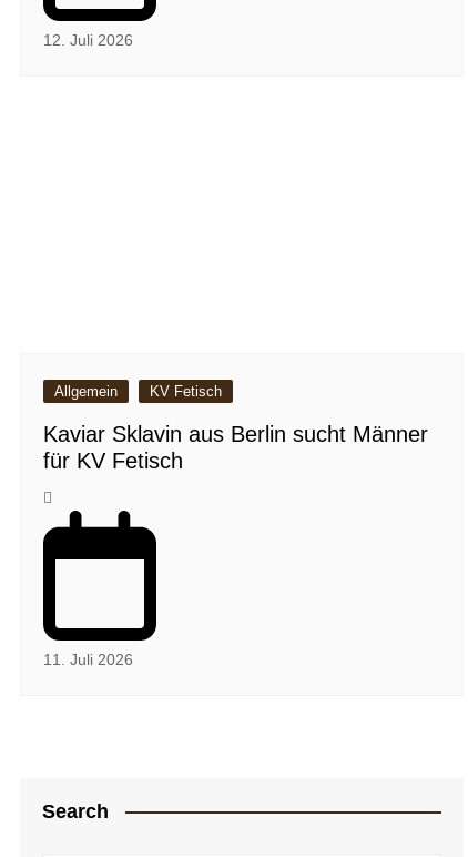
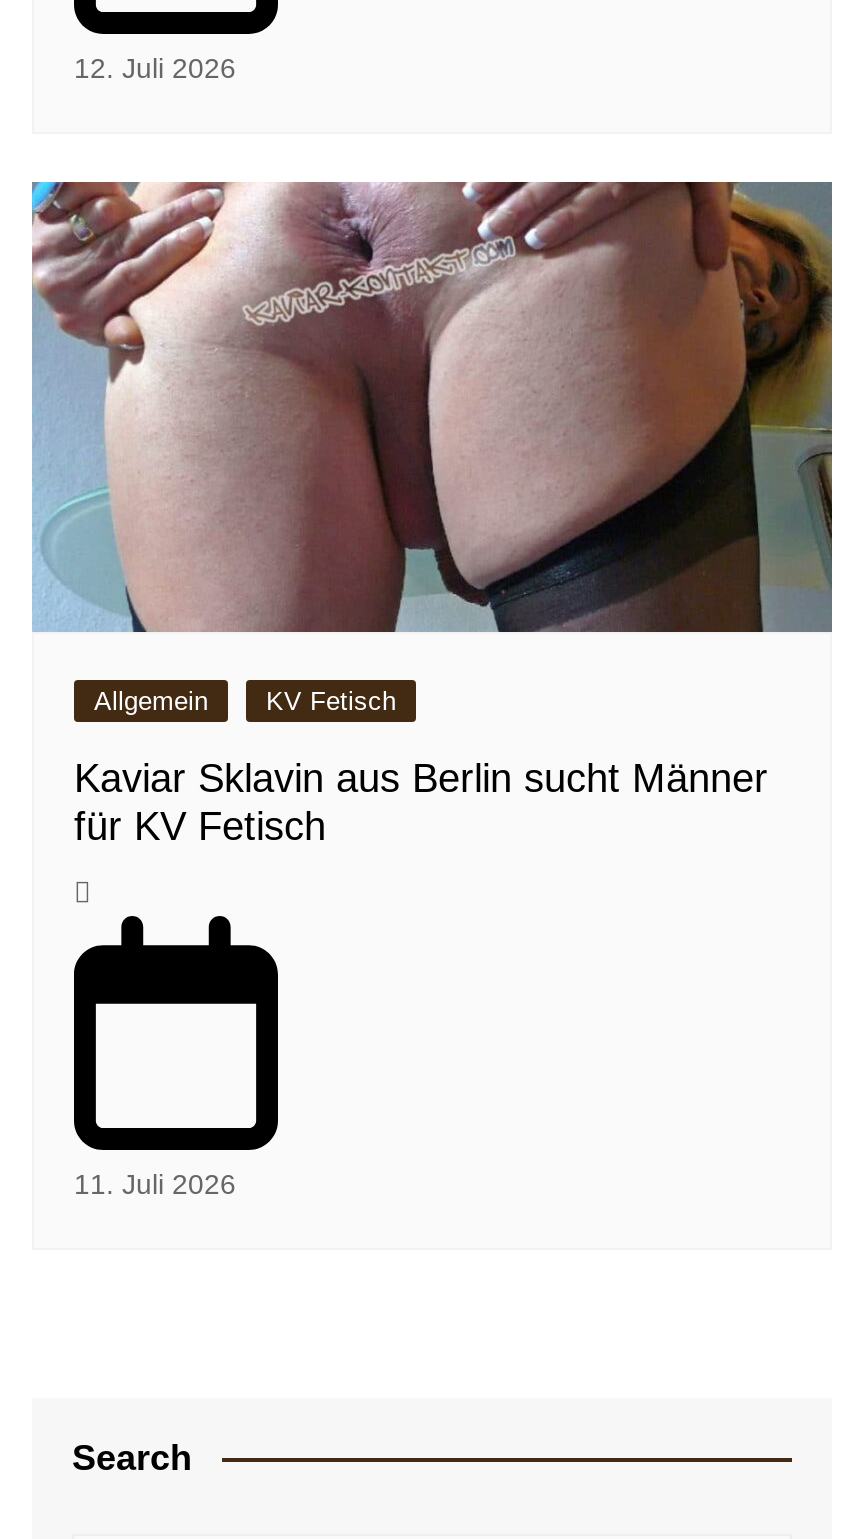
none -> [30,180,834,634] [image]

